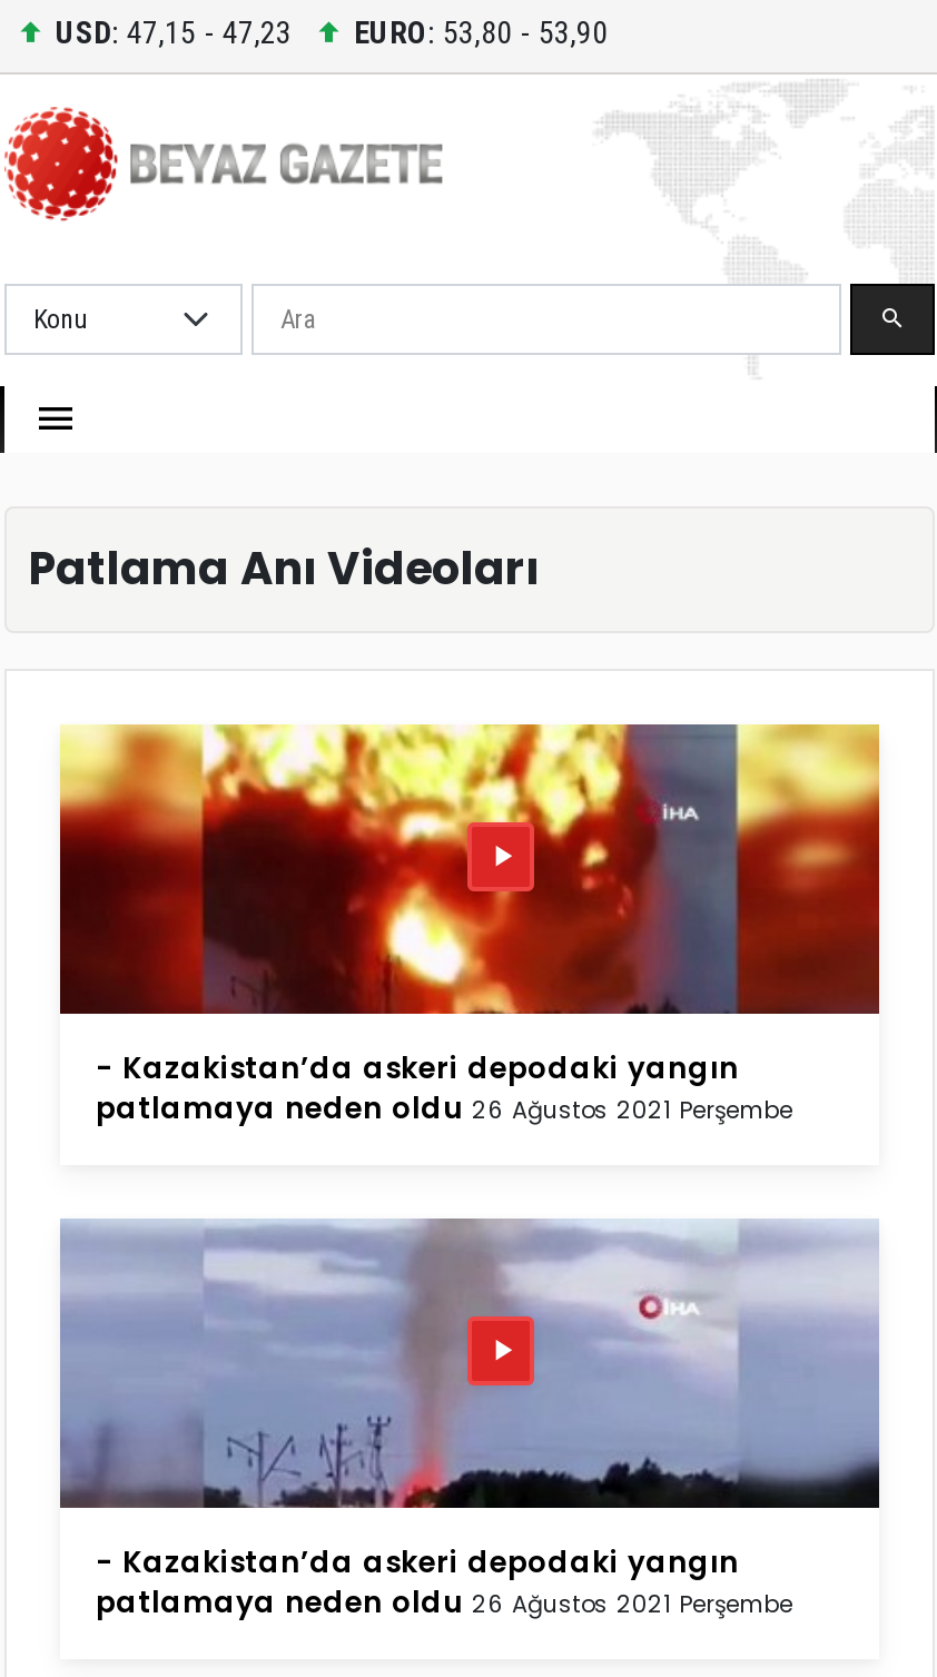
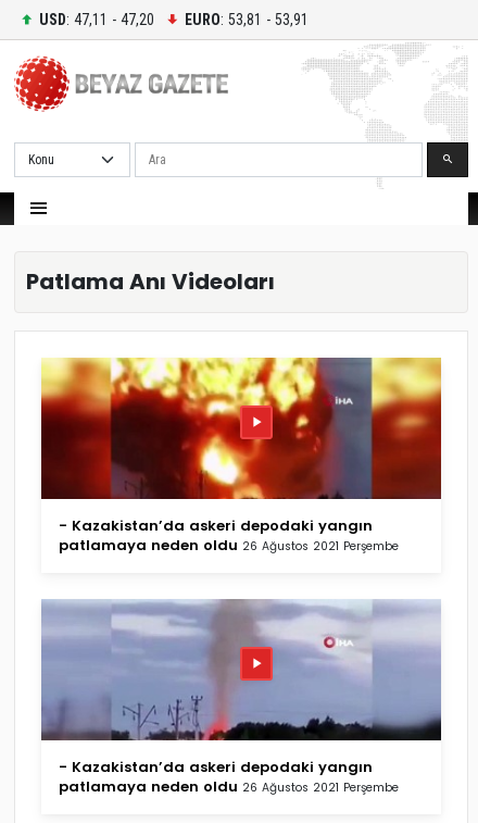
[56,13,292,49] USD: 47,15 - 47,23 -> [39,10,154,28] USD: 47,11 - 47,20
[354,13,608,49] EURO: 53,80 - 53,90 -> [185,10,309,28] EURO: 53,81 - 53,91

